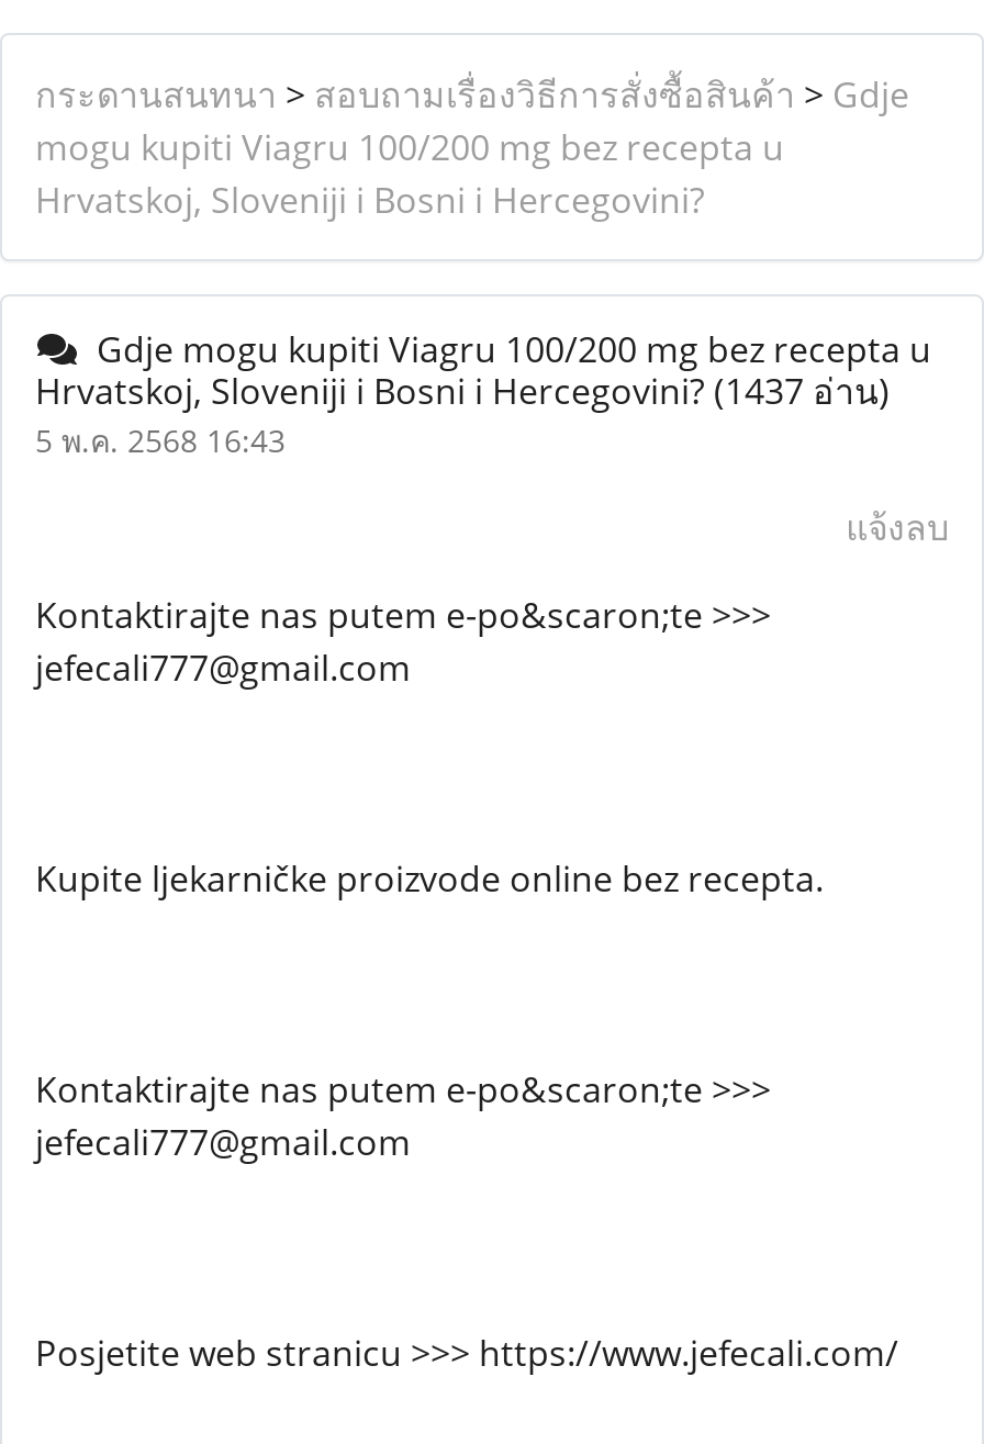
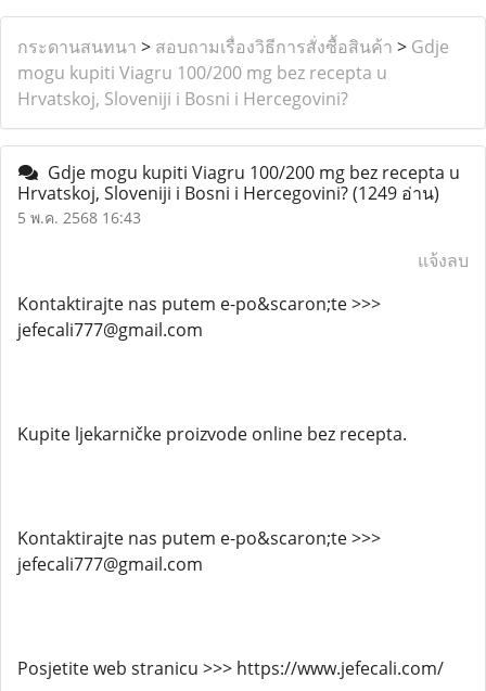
[35,367,890,415] Hrvatskoj, Sloveniji i Bosni i Hercegovini? (1437 อ่าน) -> [17,181,439,205] Hrvatskoj, Sloveniji i Bosni i Hercegovini? (1249 อ่าน)

